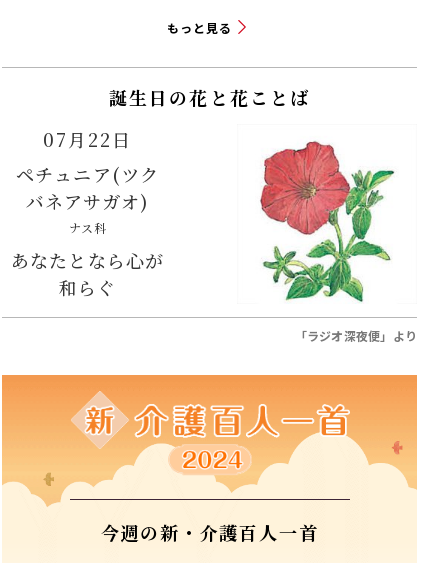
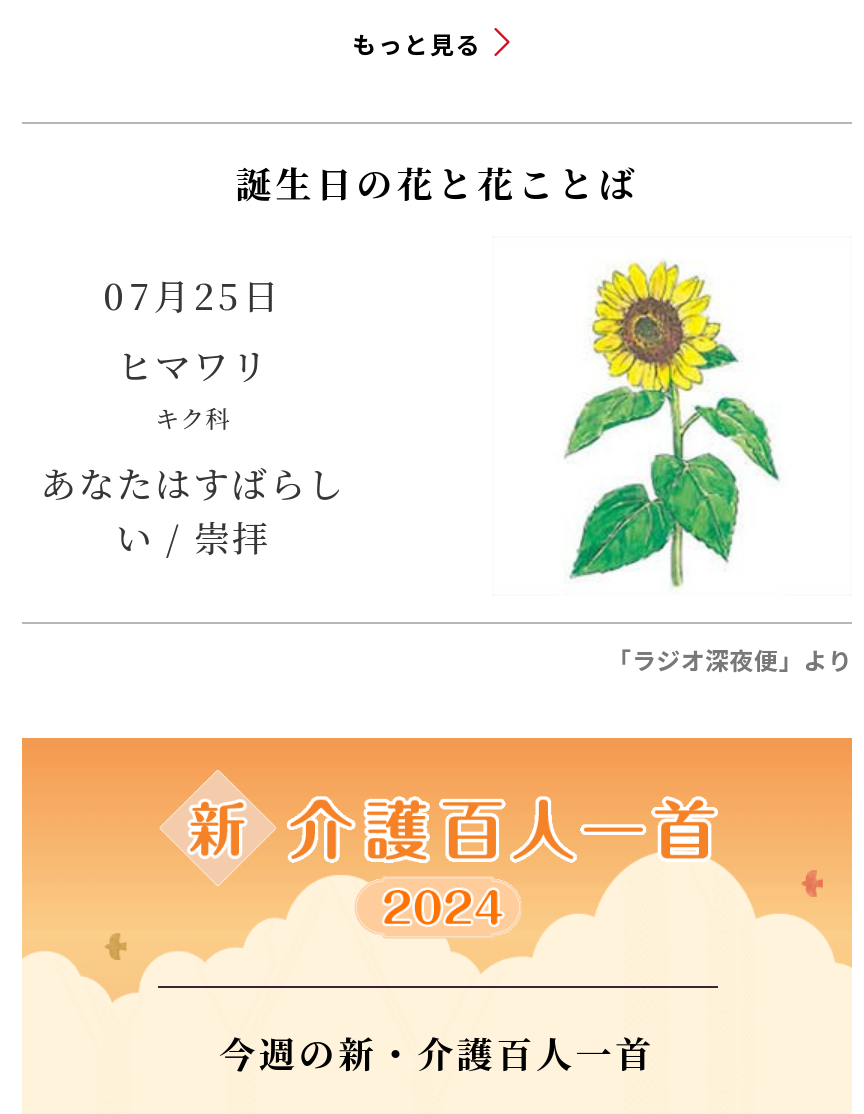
[11,126,164,300] 07月22日 | ペチュニア(ツク | バネアサガオ) | ナス科 | あなたとなら心が | 和らぐ -> [40,268,346,562] 07月25日 | ヒマワリ | キク科 | あなたはすばらし | い / 崇拝
[259,137,395,303] [image] -> [538,260,806,592] [image]

